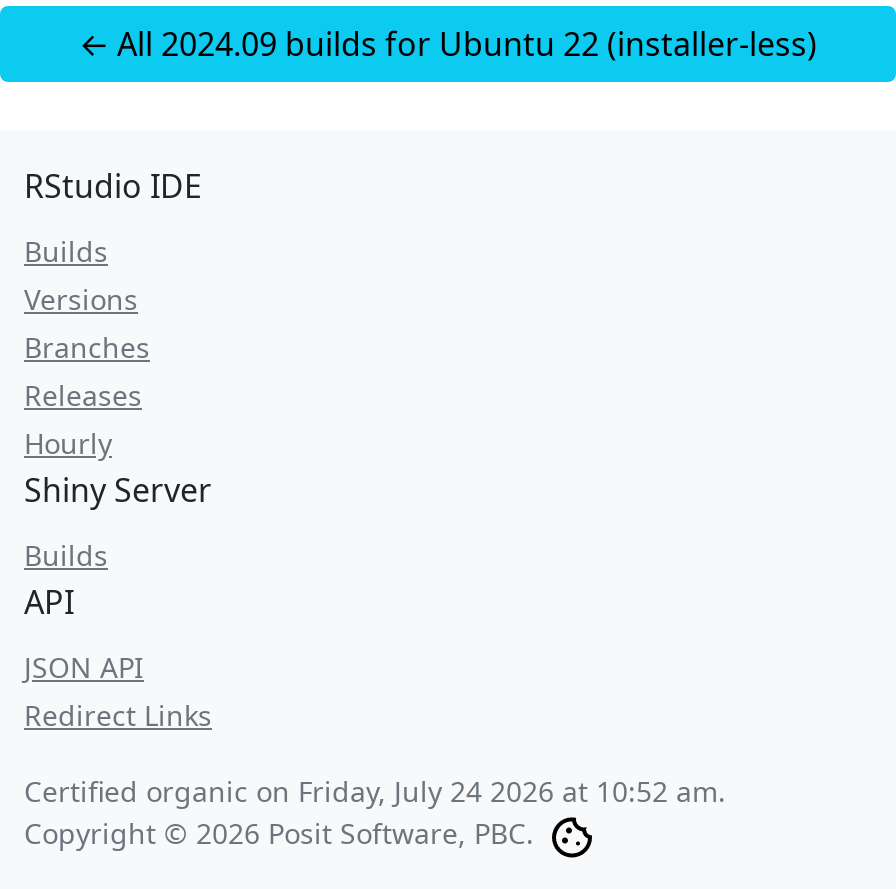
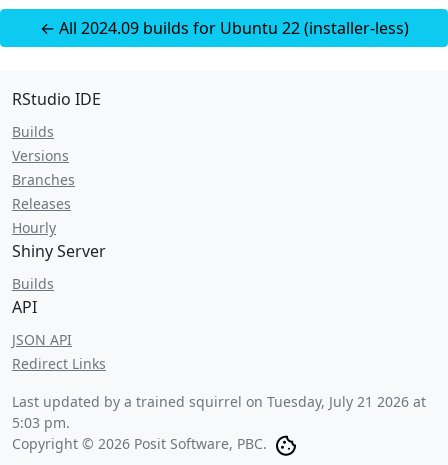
[24,772,726,810] Certified organic on Friday, July 24 2026 at 10:52 am. -> [12,392,426,432] Last updated by a trained squirrel on Tuesday, July 21 2026 at | 5:03 pm.

